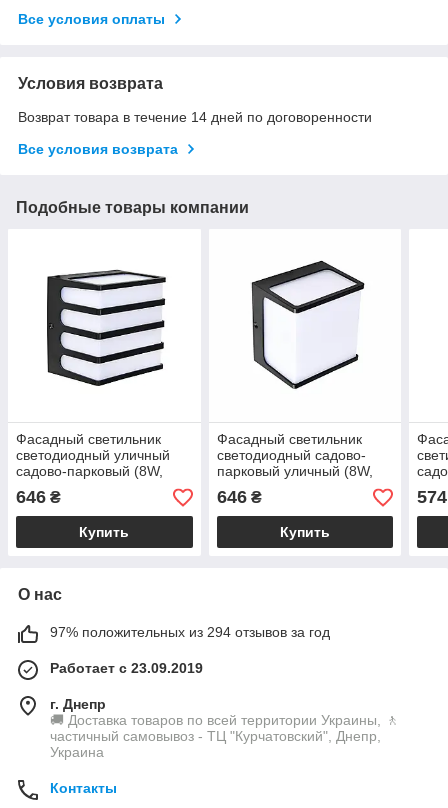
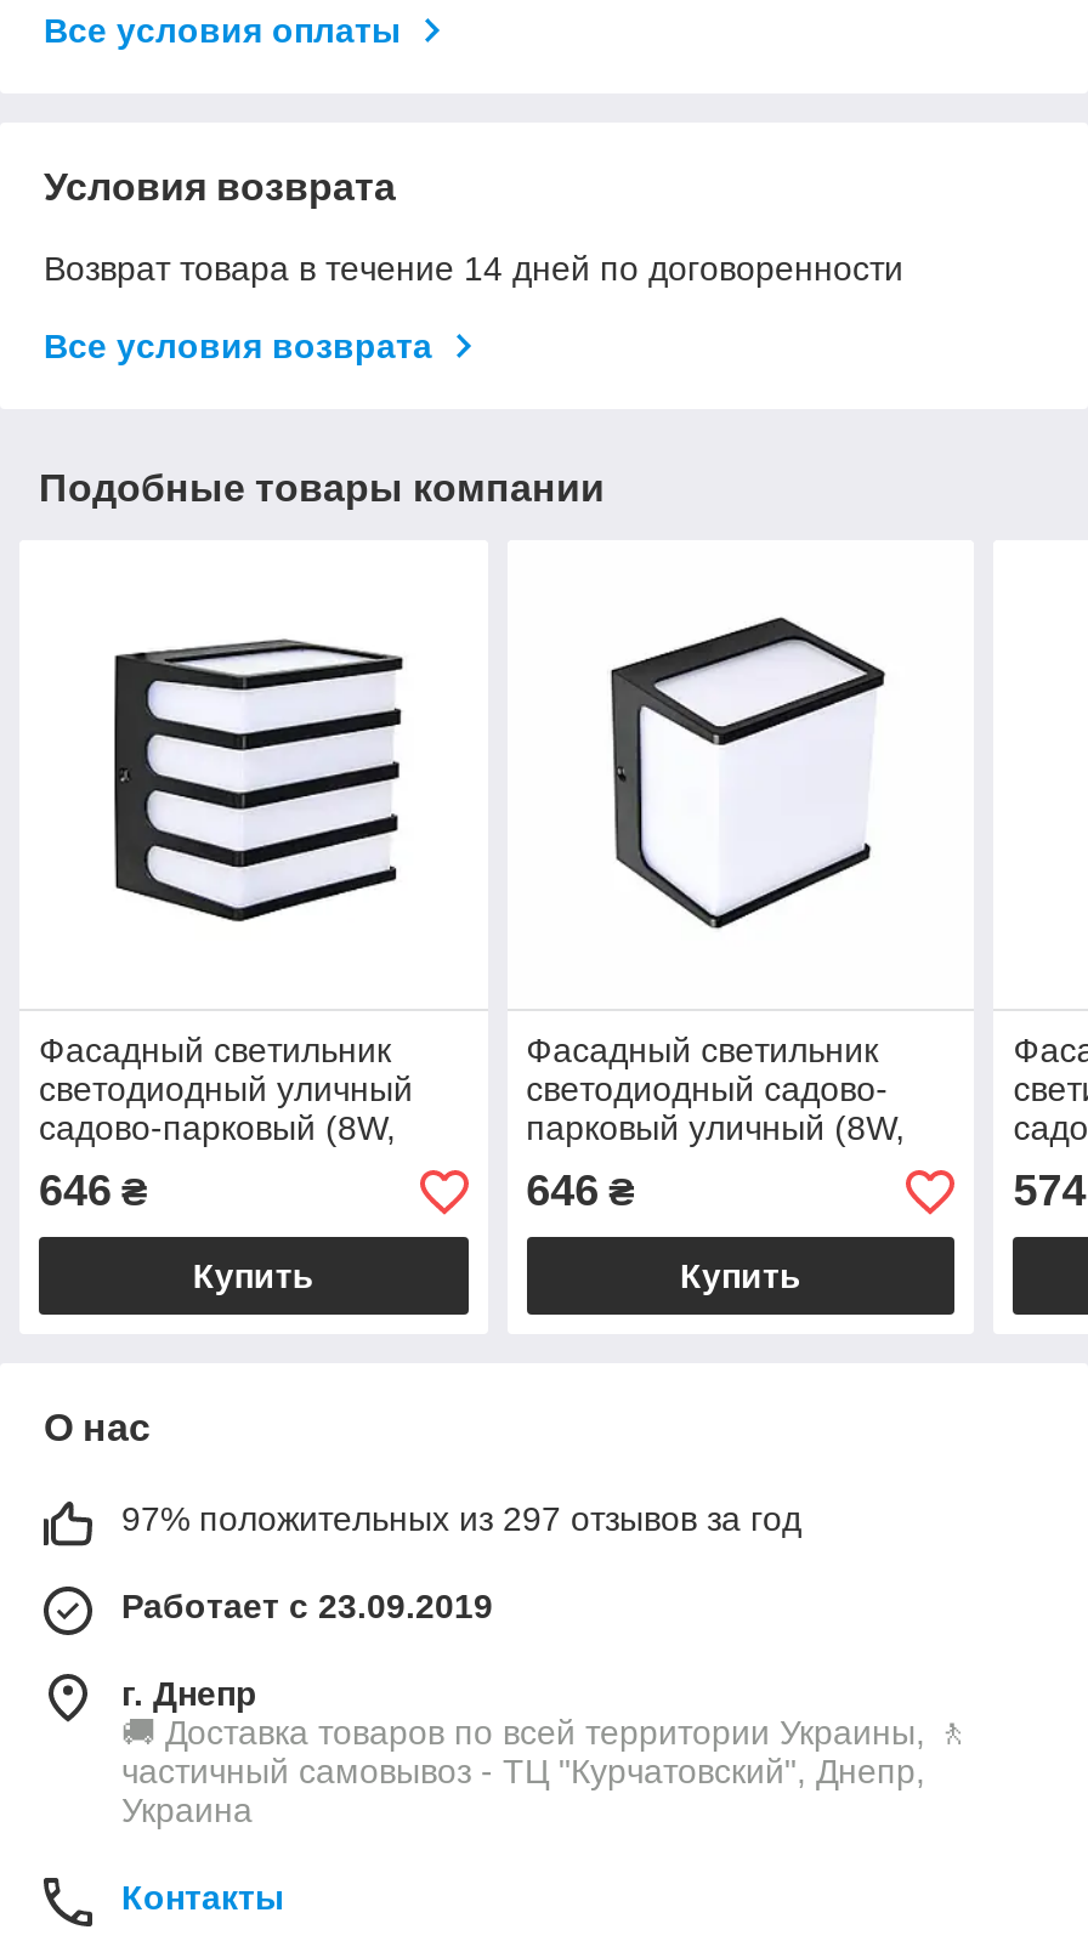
[50,624,330,640] 97% положительных из 294 отзывов за год -> [121,1499,801,1538] 97% положительных из 297 отзывов за год

